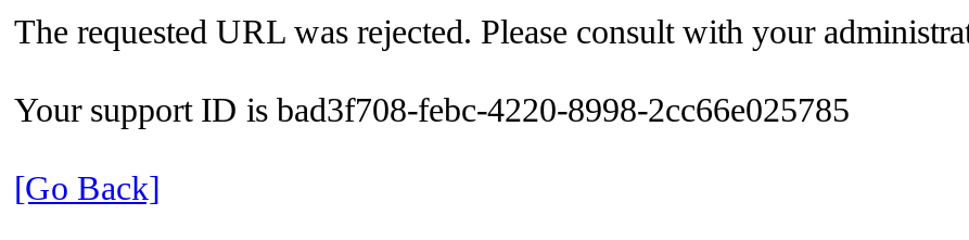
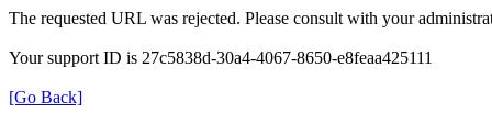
[14,91,850,128] Your support ID is bad3f708-febc-4220-8998-2cc66e025785 -> [9,48,433,67] Your support ID is 27c5838d-30a4-4067-8650-e8feaa425111

